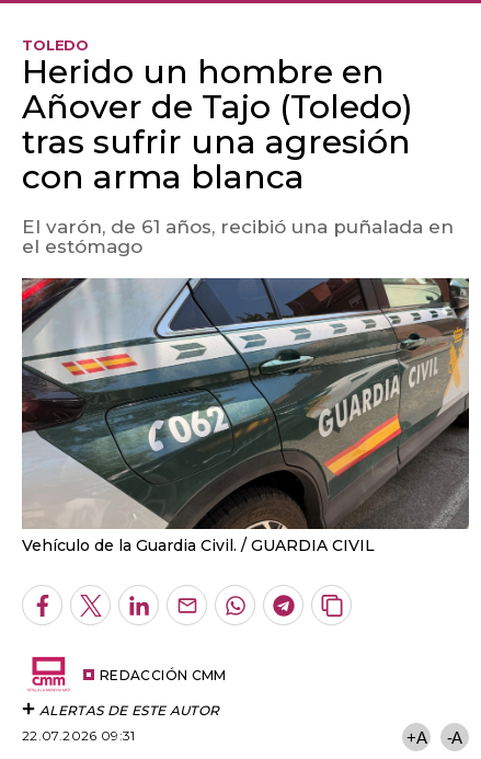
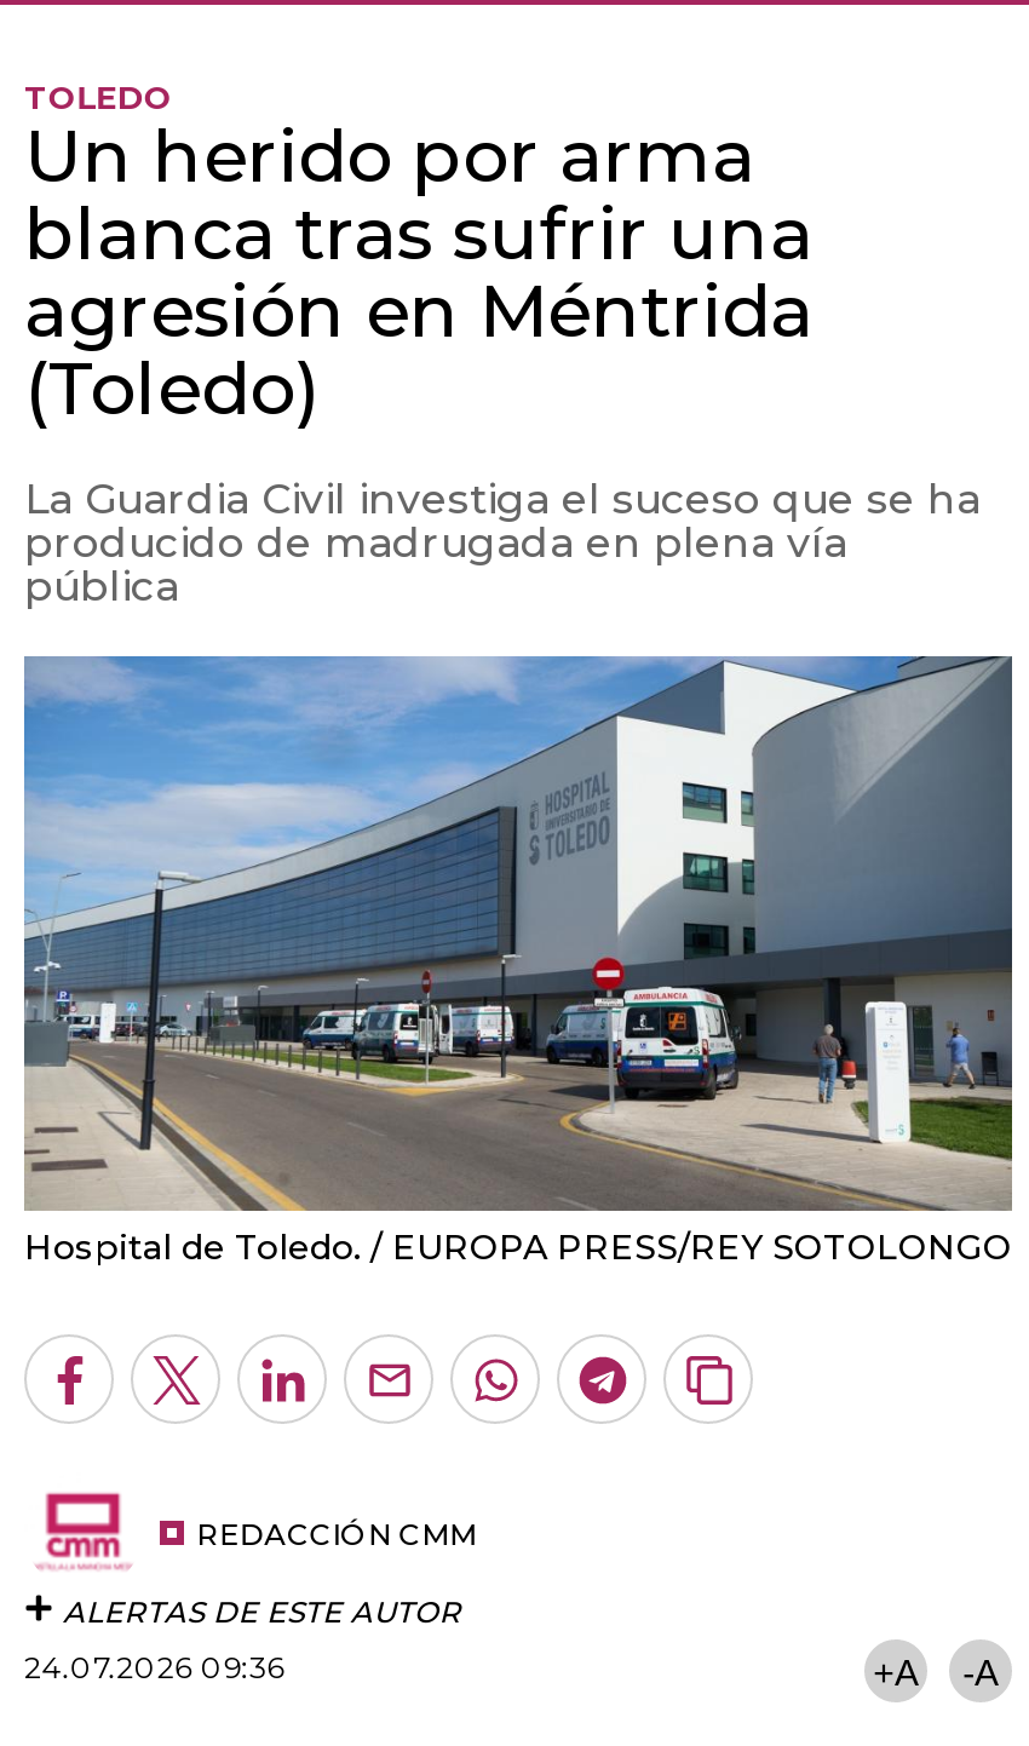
[22,51,413,197] Herido un hombre en | Añover de Tajo (Toledo) | tras sufrir una agresión | con arma blanca -> [24,111,814,433] Un herido por arma | blanca tras sufrir una | agresión en Méntrida | (Toledo)
[22,215,454,257] El varón, de 61 años, recibió una puñalada en | el estómago -> [24,474,981,610] La Guardia Civil investiga el suceso que se ha | producido de madrugada en plena vía | pública
[21,277,469,556] [image] | Vehículo de la Guardia Civil. | GUARDIA CIVIL -> [22,654,1012,1270] [image] | Hospital de Toledo. | EUROPA PRESS/REY SOTOLONGO
[22,728,136,744] 22.07.2026 09:31 -> [24,1650,285,1686] 24.07.2026 09:36

